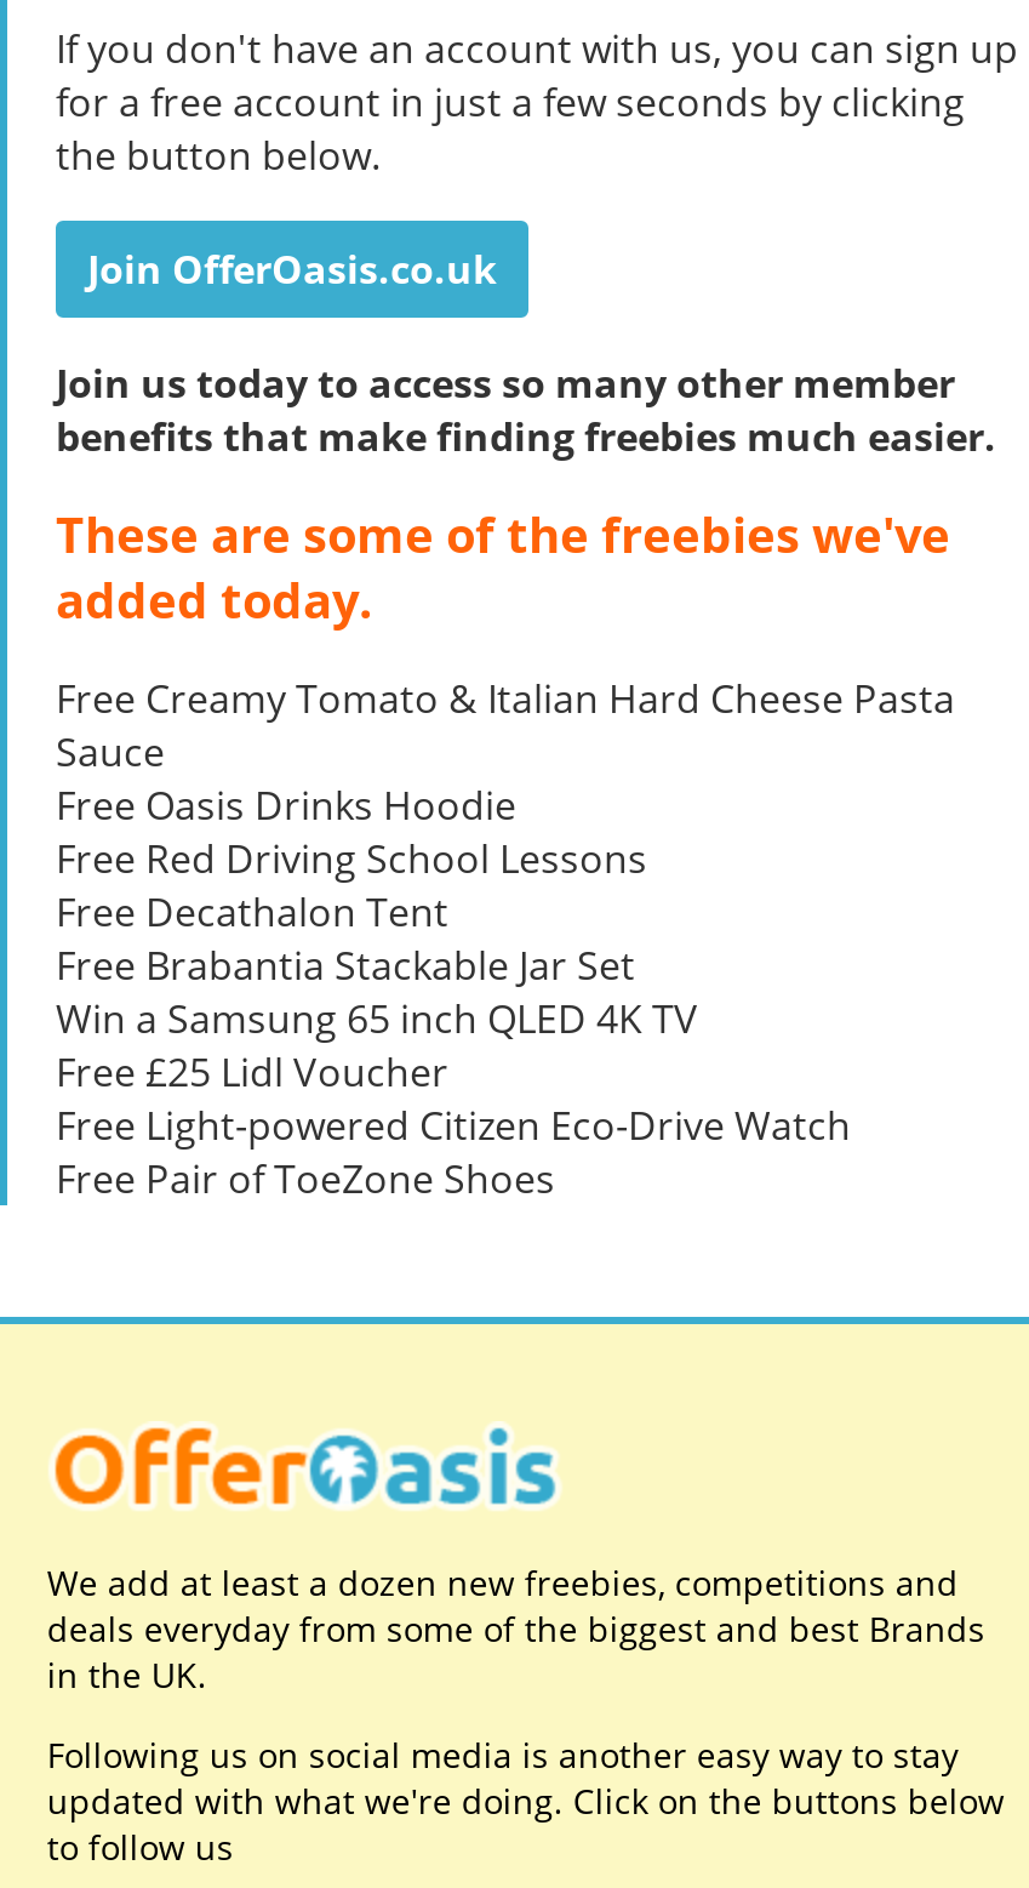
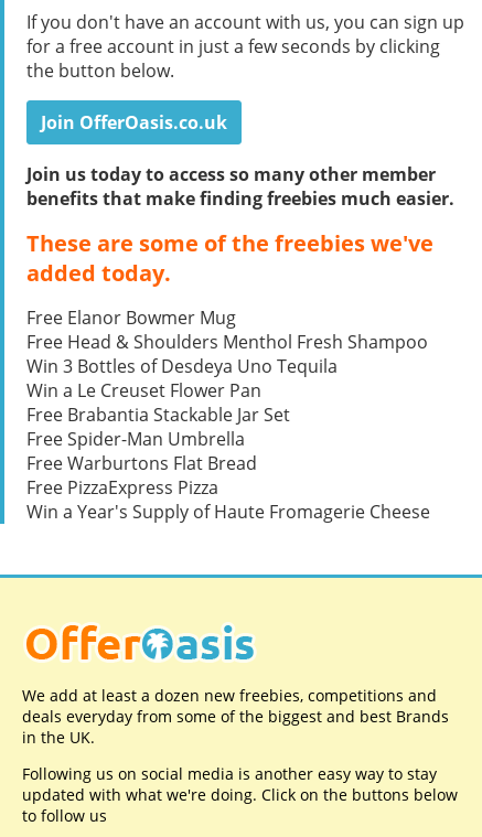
[56,672,955,939] Free Creamy Tomato & Italian Hard Cheese Pasta | Sauce | Free Oasis Drinks Hoodie | Free Red Driving School Lessons | Free Decathalon Tent -> [26,305,428,403] Free Elanor Bowmer Mug | Free Head & Shoulders Menthol Fresh Shampoo | Win 3 Bottles of Desdeya Uno Tequila | Win a Le Creuset Flower Pan
[56,992,851,1205] Win a Samsung 65 inch QLED 4K TV | Free £25 Lidl Voucher | Free Light-powered Citizen Eco-Drive Watch | Free Pair of ToeZone Shoes -> [26,427,430,524] Free Spider-Man Umbrella | Free Warburtons Flat Bread | Free PizzaExpress Pizza | Win a Year's Supply of Haute Fromagerie Cheese

